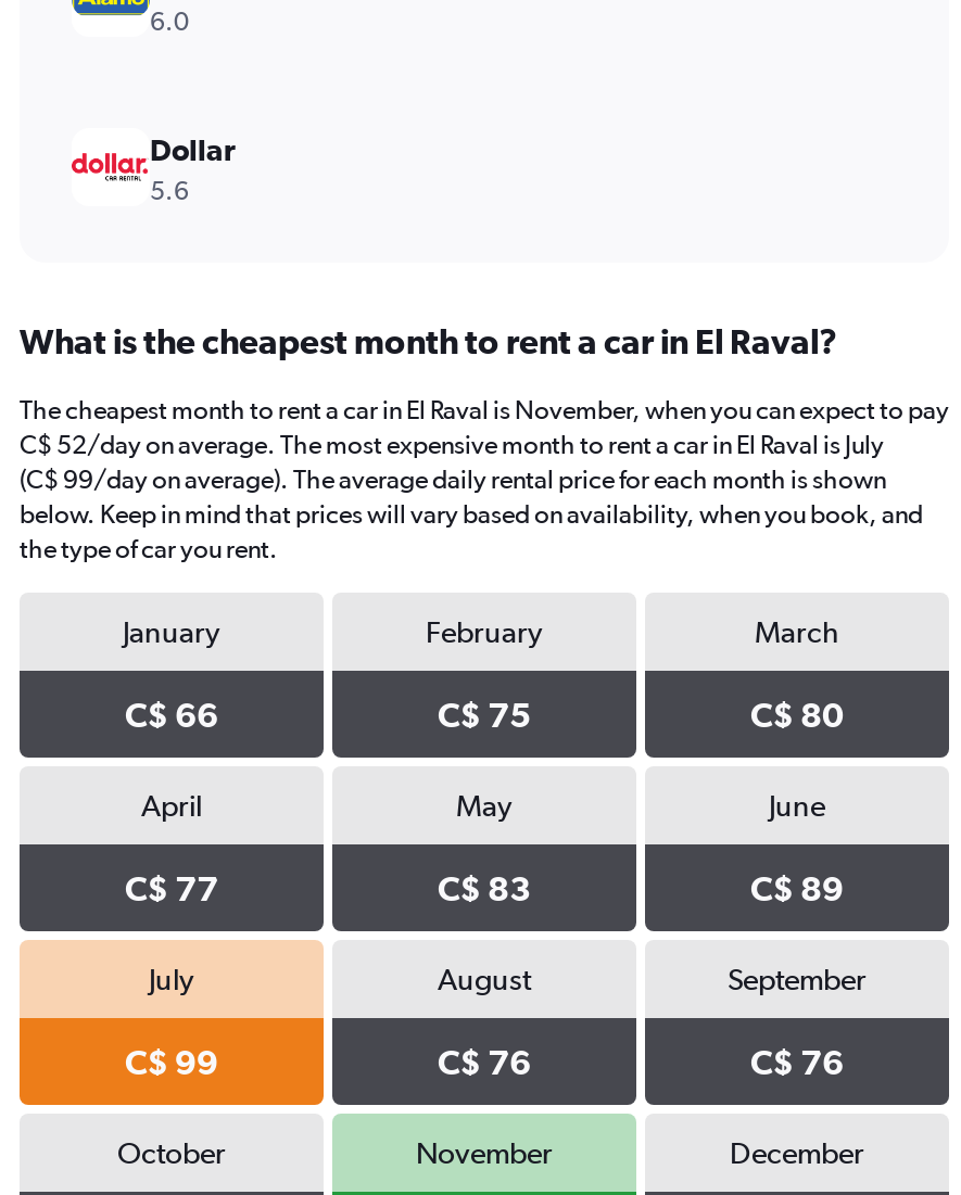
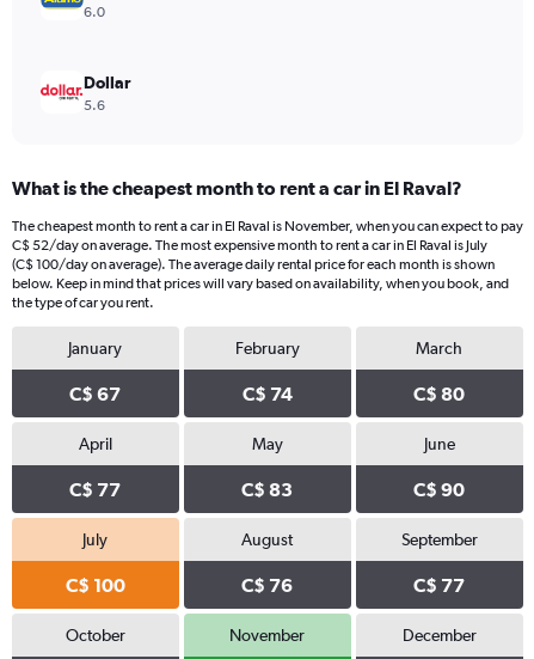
[20,465,886,495] (C$ 99/day on average). The average daily rental price for each month is shown -> [12,256,495,273] (C$ 100/day on average). The average daily rental price for each month is shown
[125,695,218,734] C$ 66 -> [70,383,121,404] C$ 67
[438,695,531,734] C$ 75 -> [243,383,293,404] C$ 74
[750,868,844,907] C$ 89 -> [414,478,465,500] C$ 90
[125,1042,218,1081] C$ 99 -> [66,574,125,596] C$ 100
[750,1042,844,1081] C$ 76 -> [414,574,465,596] C$ 77

